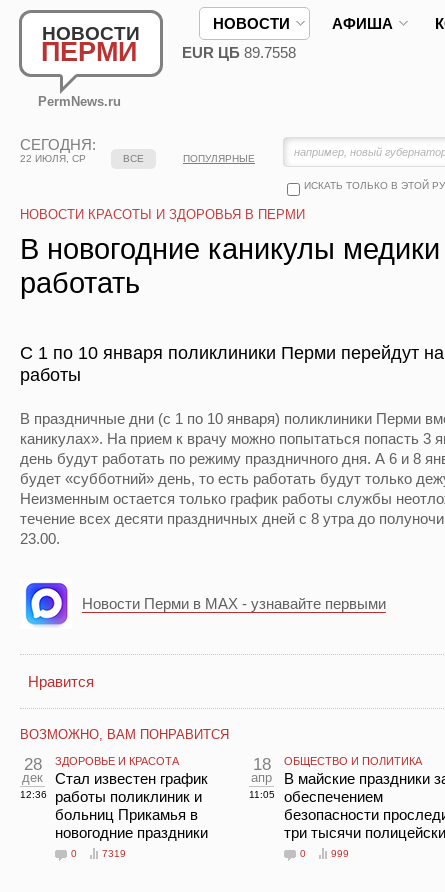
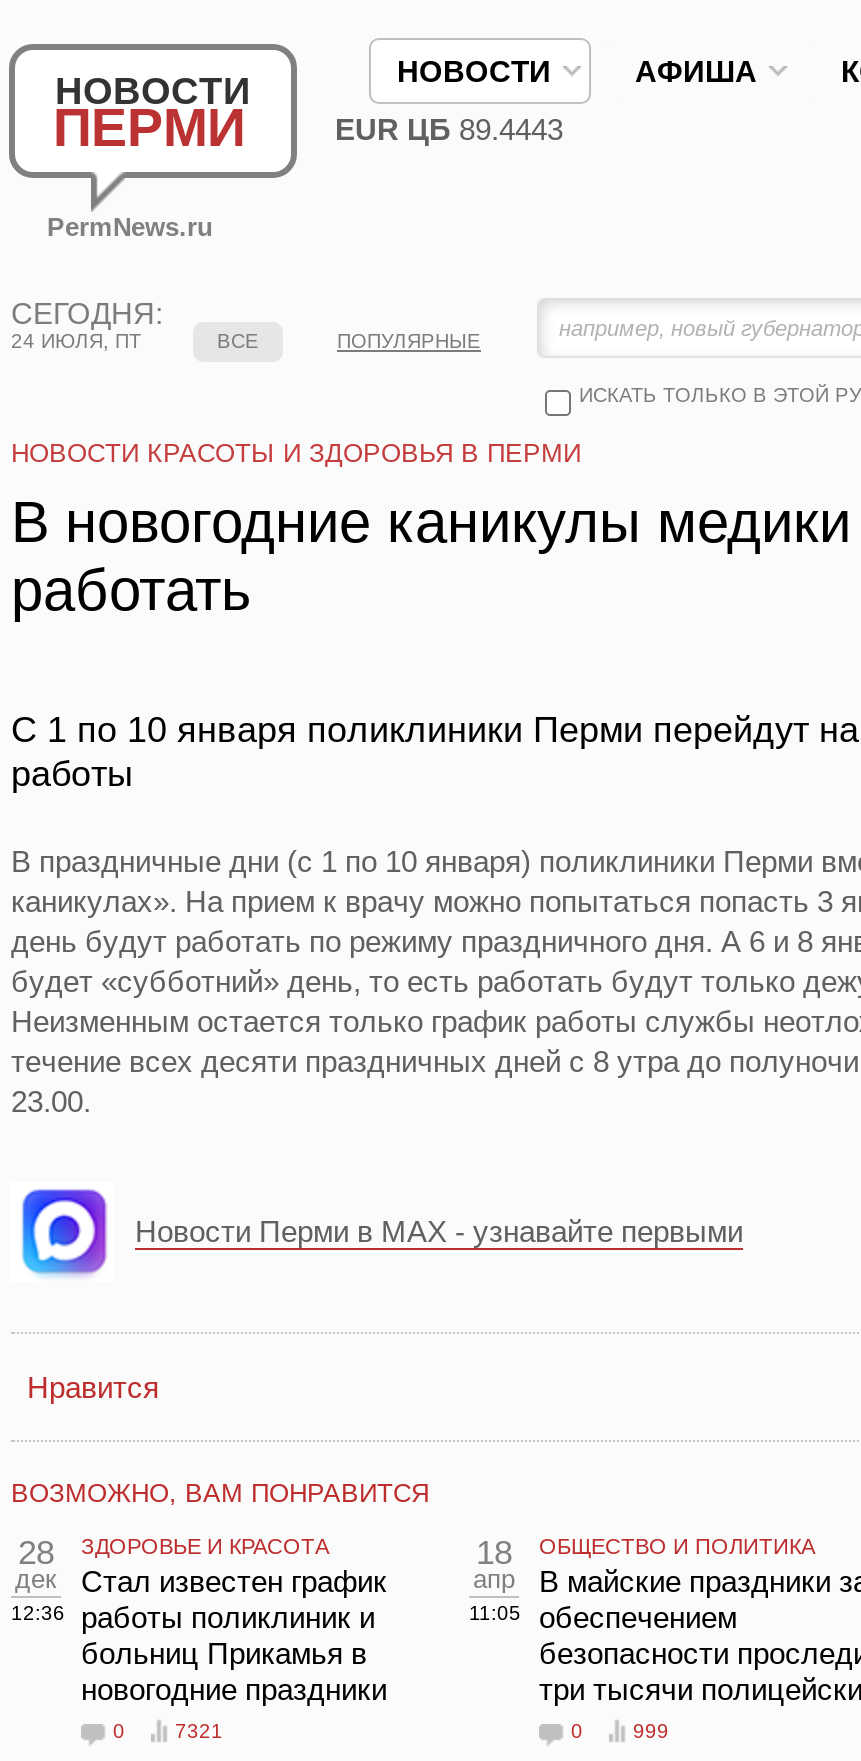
[182,44,296,61] EUR ЦБ 89.7558 -> [335,112,563,146] EUR ЦБ 89.4443
[20,153,86,164] 22 ИЮЛЯ, СР -> [11,330,141,352] 24 ИЮЛЯ, ПТ
[102,848,126,859] 7319 -> [175,1720,223,1742] 7321

